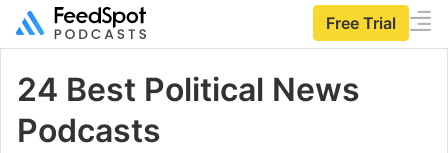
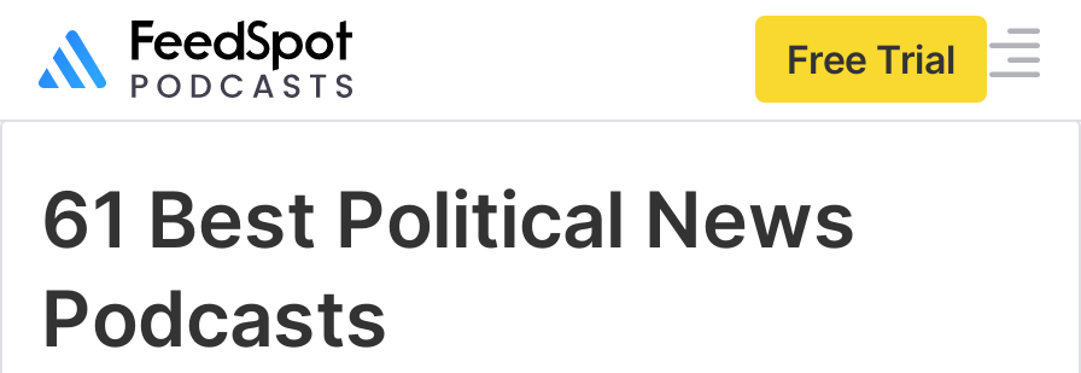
[17,70,360,109] 24 Best Political News -> [41,173,857,267] 61 Best Political News

